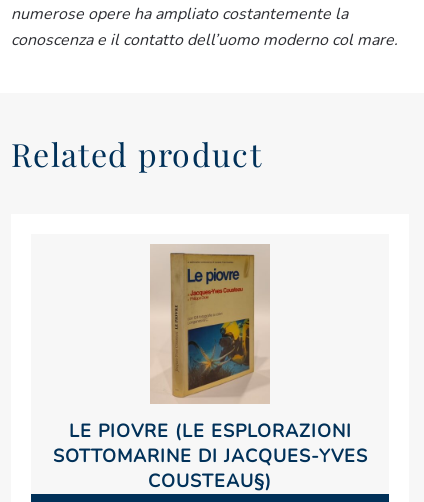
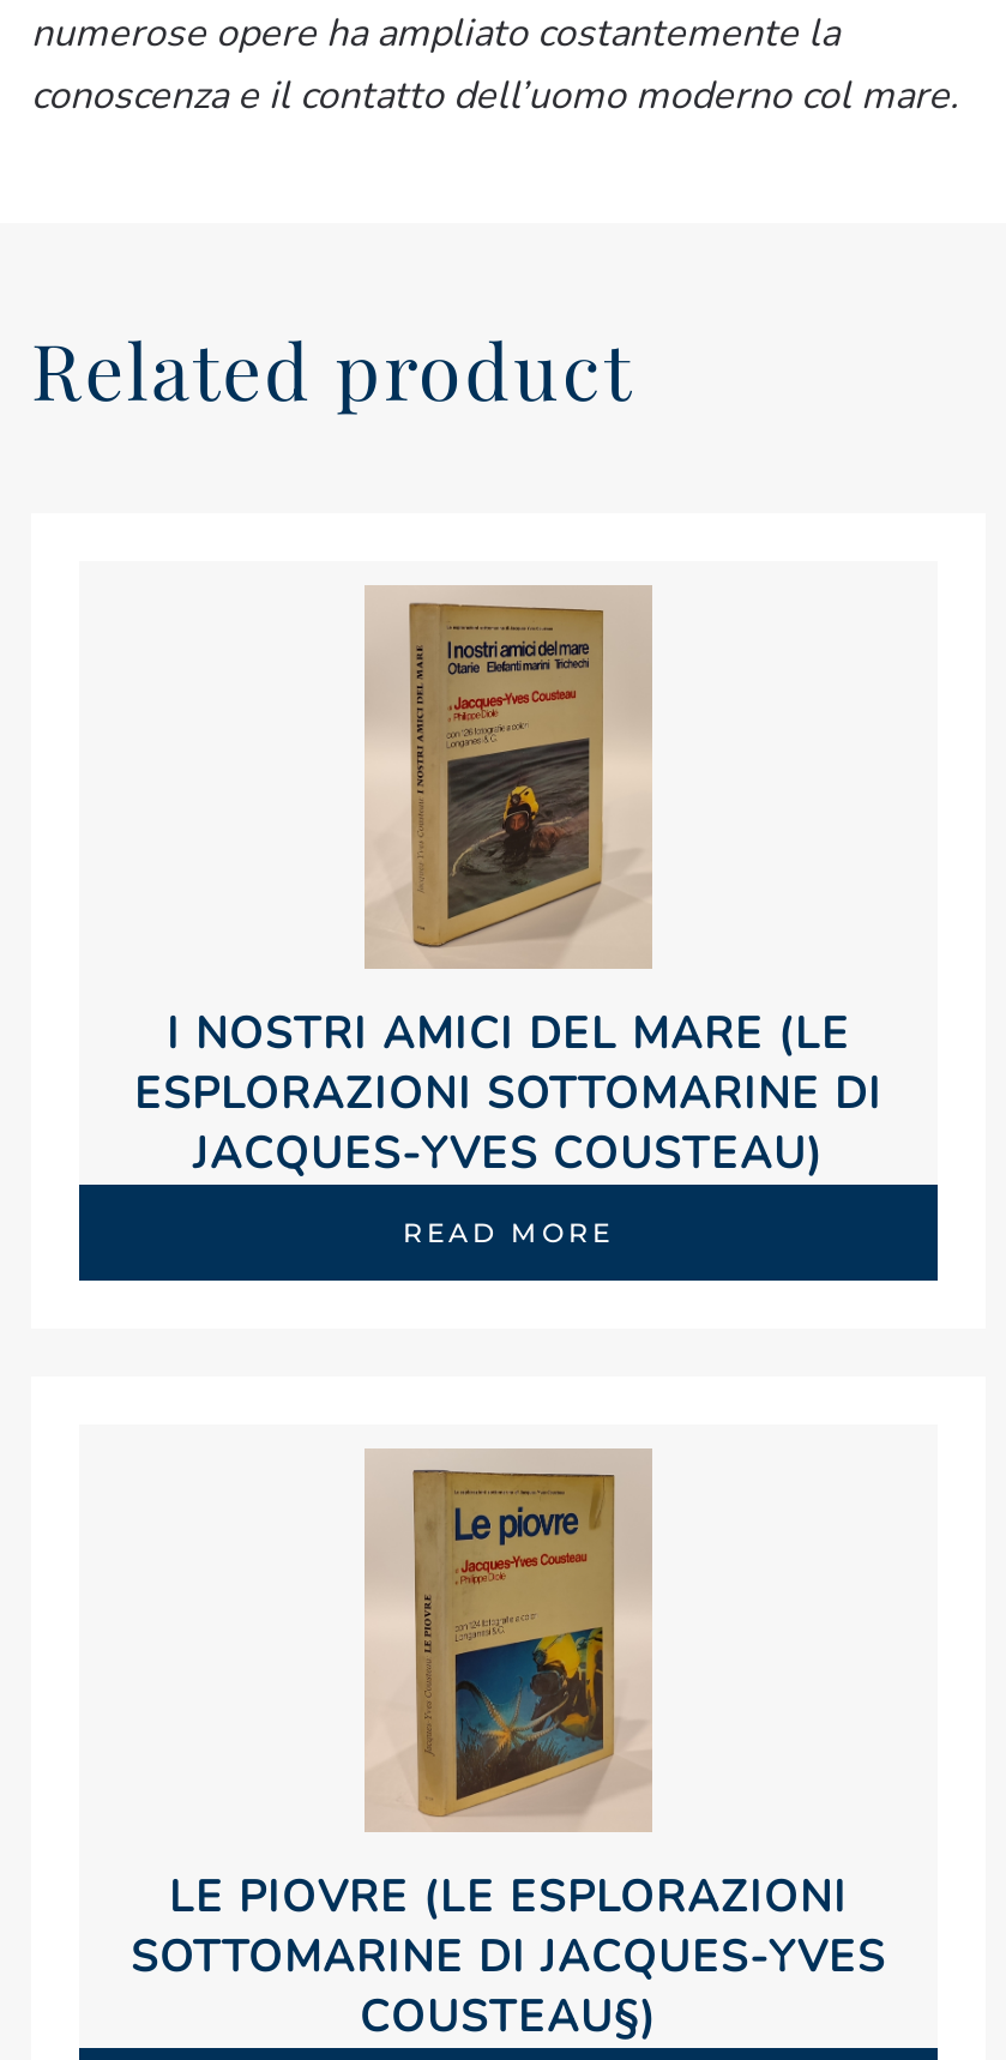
none -> [134,604,882,1250] [image] | I NOSTRI AMICI DEL MARE (LE | ESPLORAZIONI SOTTOMARINE DI | JACQUES-YVES COUSTEAU) | READ MORE

